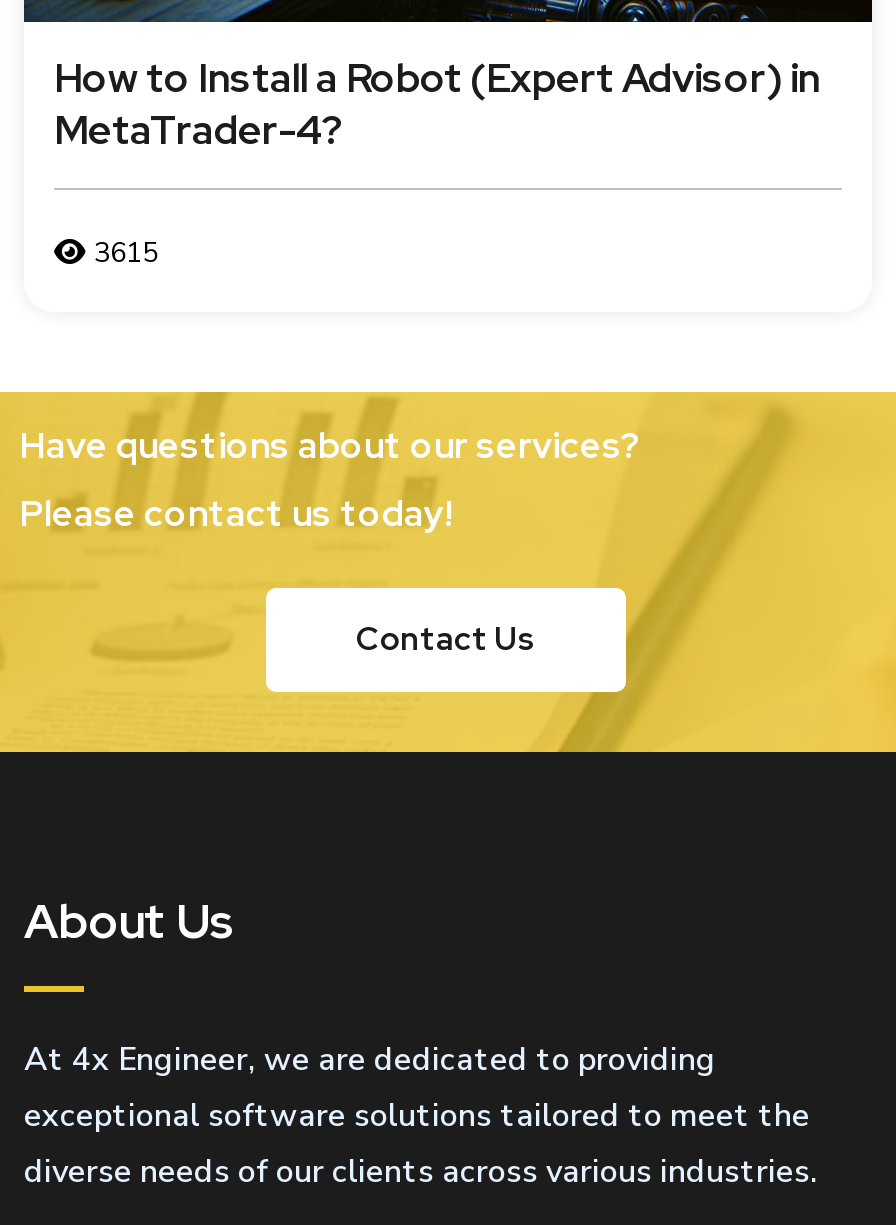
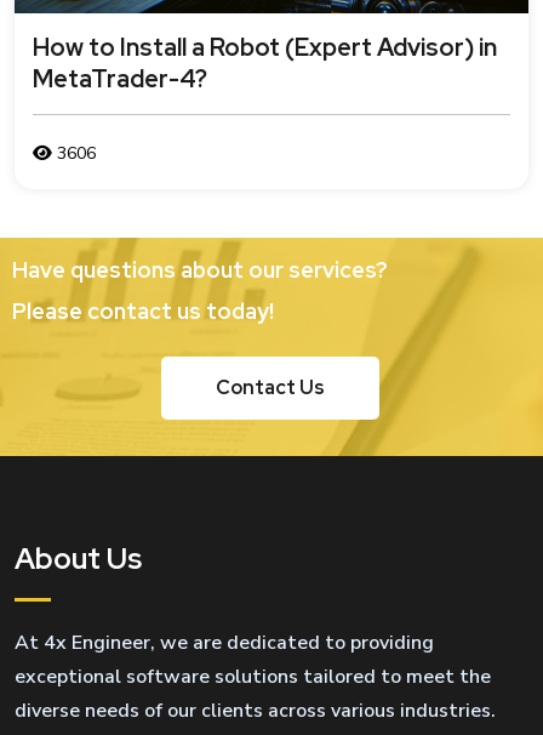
[86,234,158,272] 3615 -> [52,142,96,165] 3606

